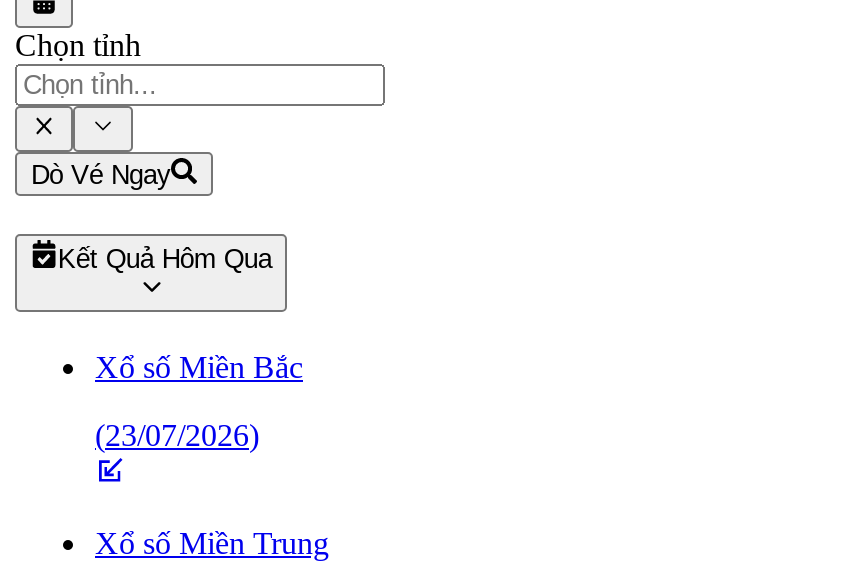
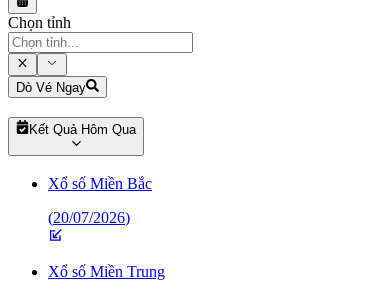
[95,417,259,451] (23/07/2026) -> [48,209,130,226] (20/07/2026)

